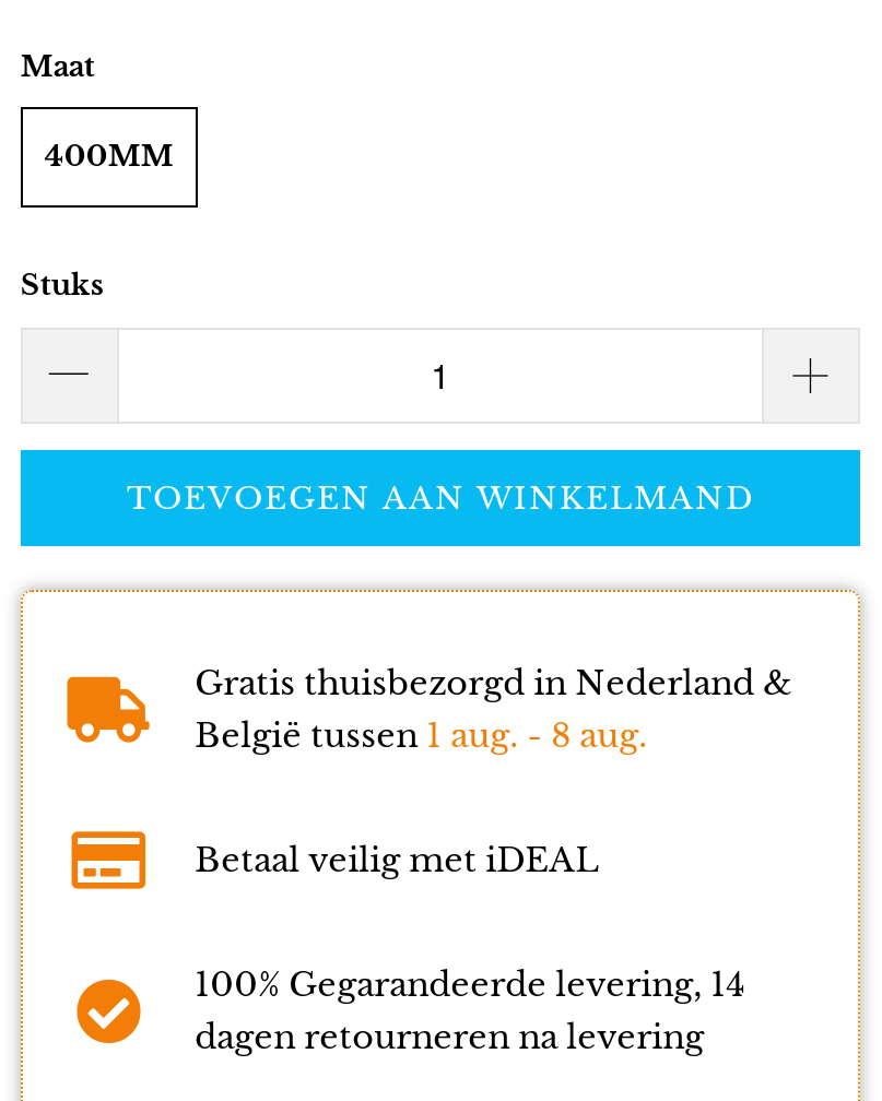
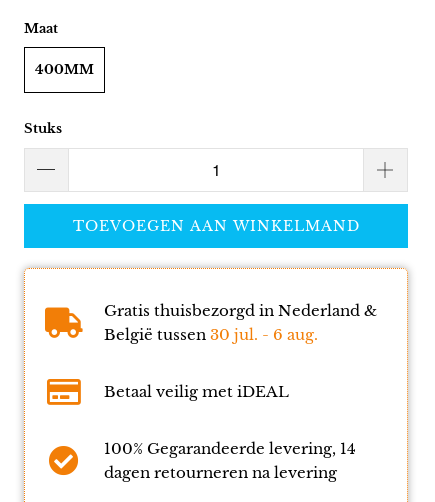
[195,714,647,755] België tussen 1 aug. - 8 aug. -> [104,325,318,344] België tussen 30 jul. - 6 aug.

